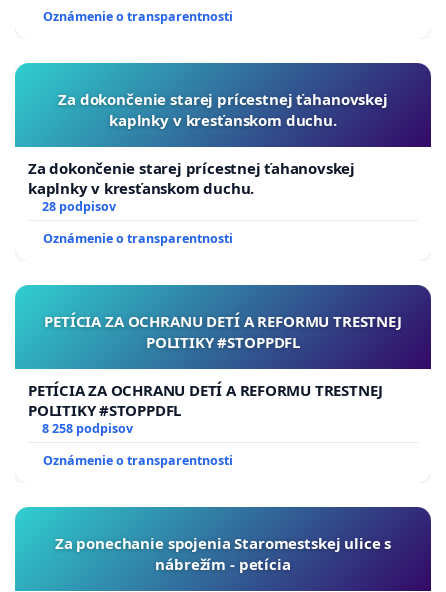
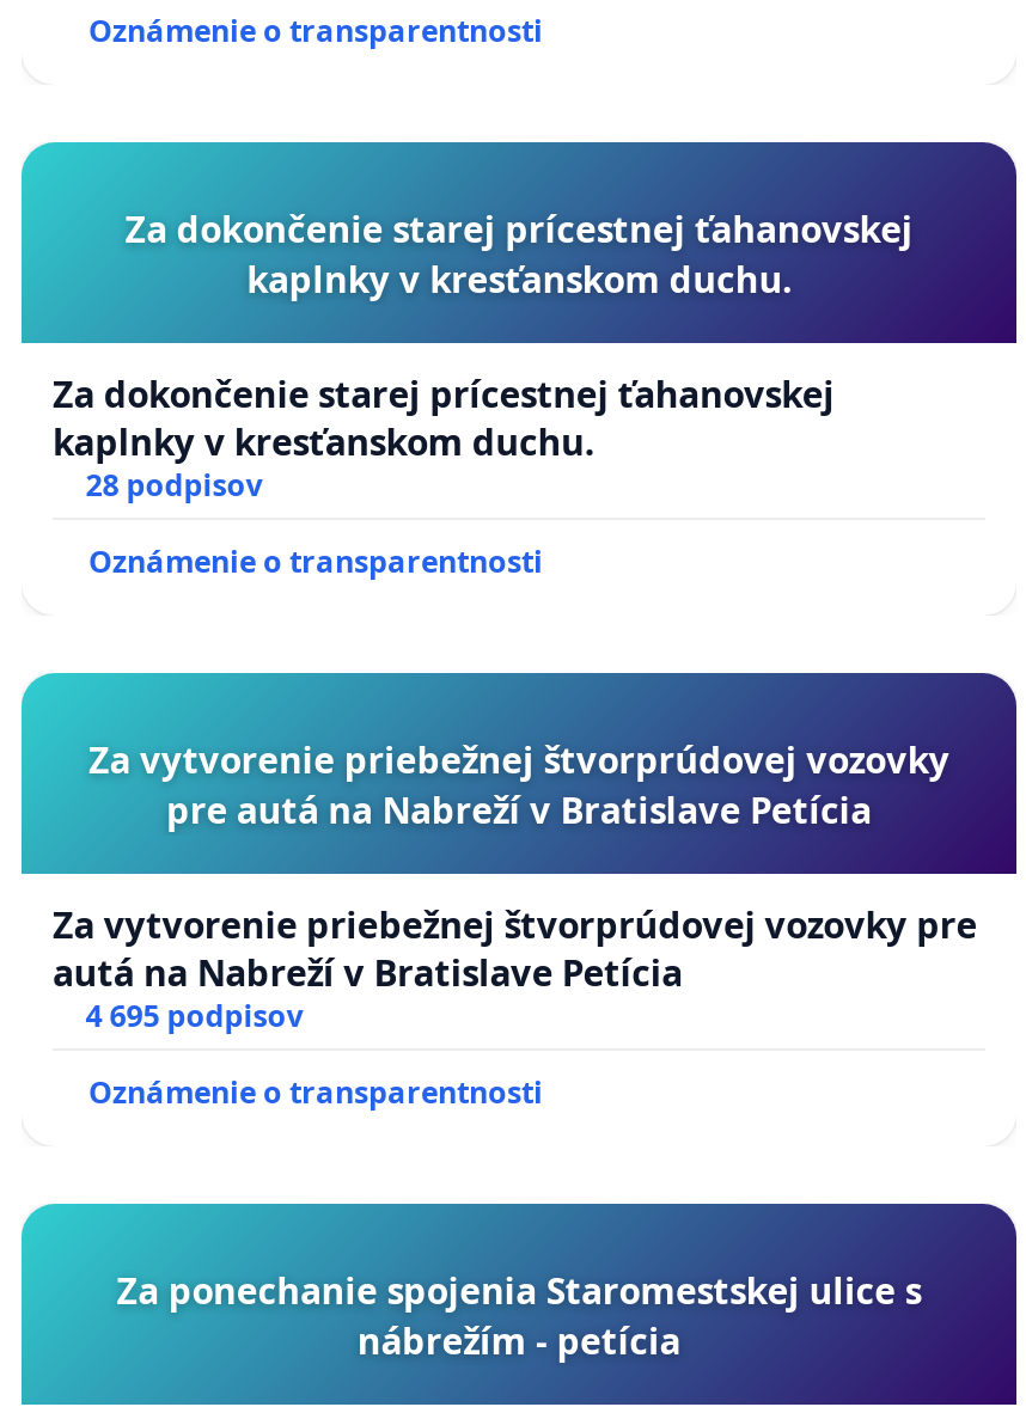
[44,311,402,352] PETÍCIA ZA OCHRANU DETÍ A REFORMU TRESTNEJ | POLITIKY #STOPPDFL -> [88,736,949,834] Za vytvorenie priebežnej štvorprúdovej vozovky | pre autá na Nabreží v Bratislave Petícia
[28,380,383,437] PETÍCIA ZA OCHRANU DETÍ A REFORMU TRESTNEJ | POLITIKY #STOPPDFL | 8 258 podpisov -> [53,901,977,1037] Za vytvorenie priebežnej štvorprúdovej vozovky pre | autá na Nabreží v Bratislave Petícia | 4 695 podpisov

